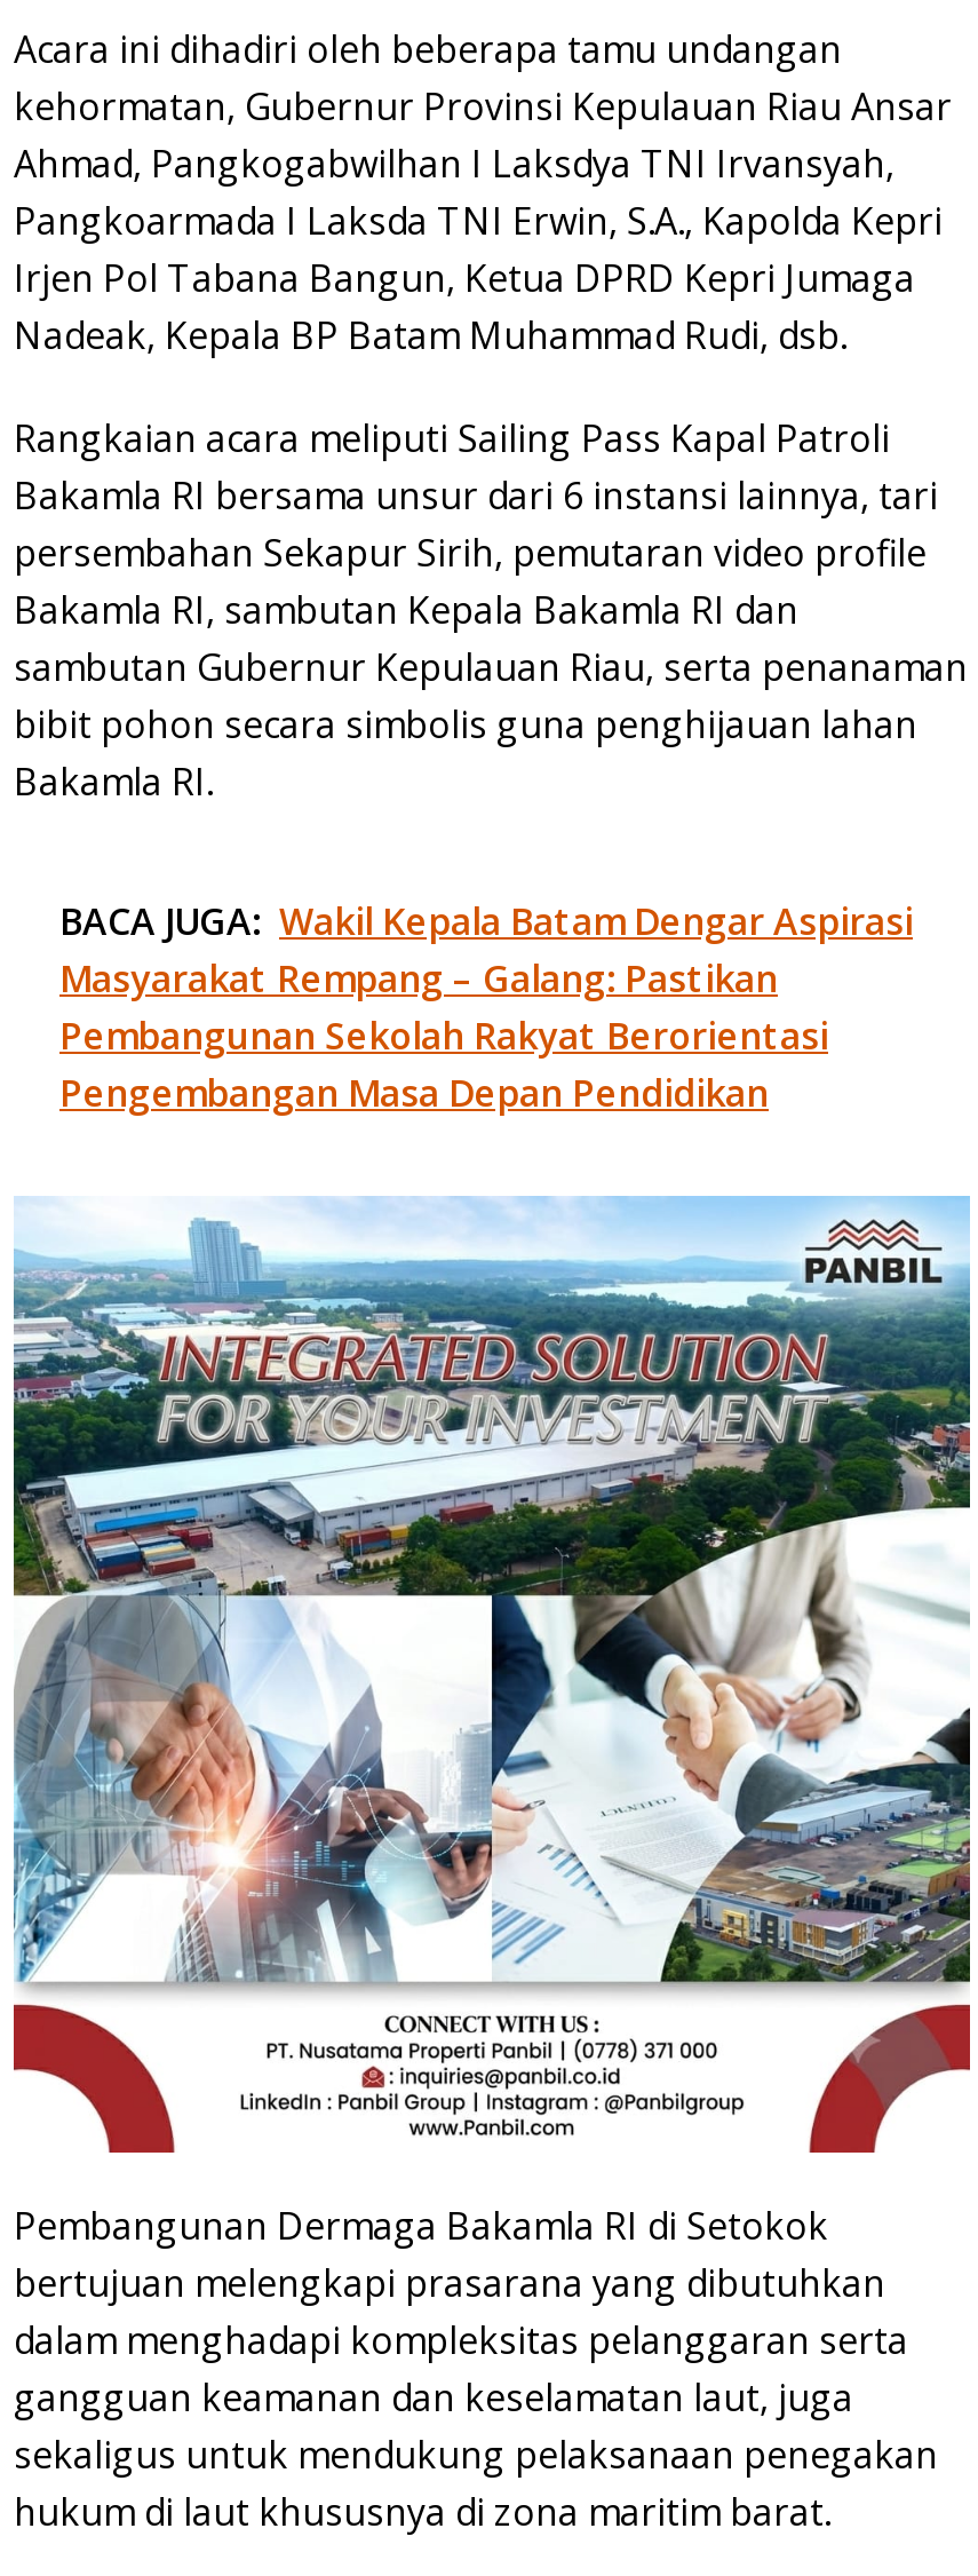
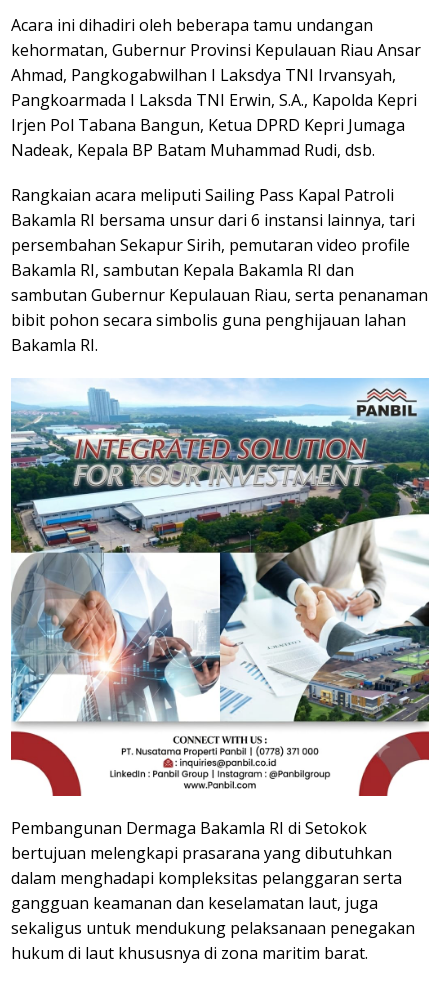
[59,896,913,1118] BACA JUGA: Wakil Kepala Batam Dengar Aspirasi | Masyarakat Rempang – Galang: Pastikan | Pembangunan Sekolah Rakyat Berorientasi | Pengembangan Masa Depan Pendidikan -> none

